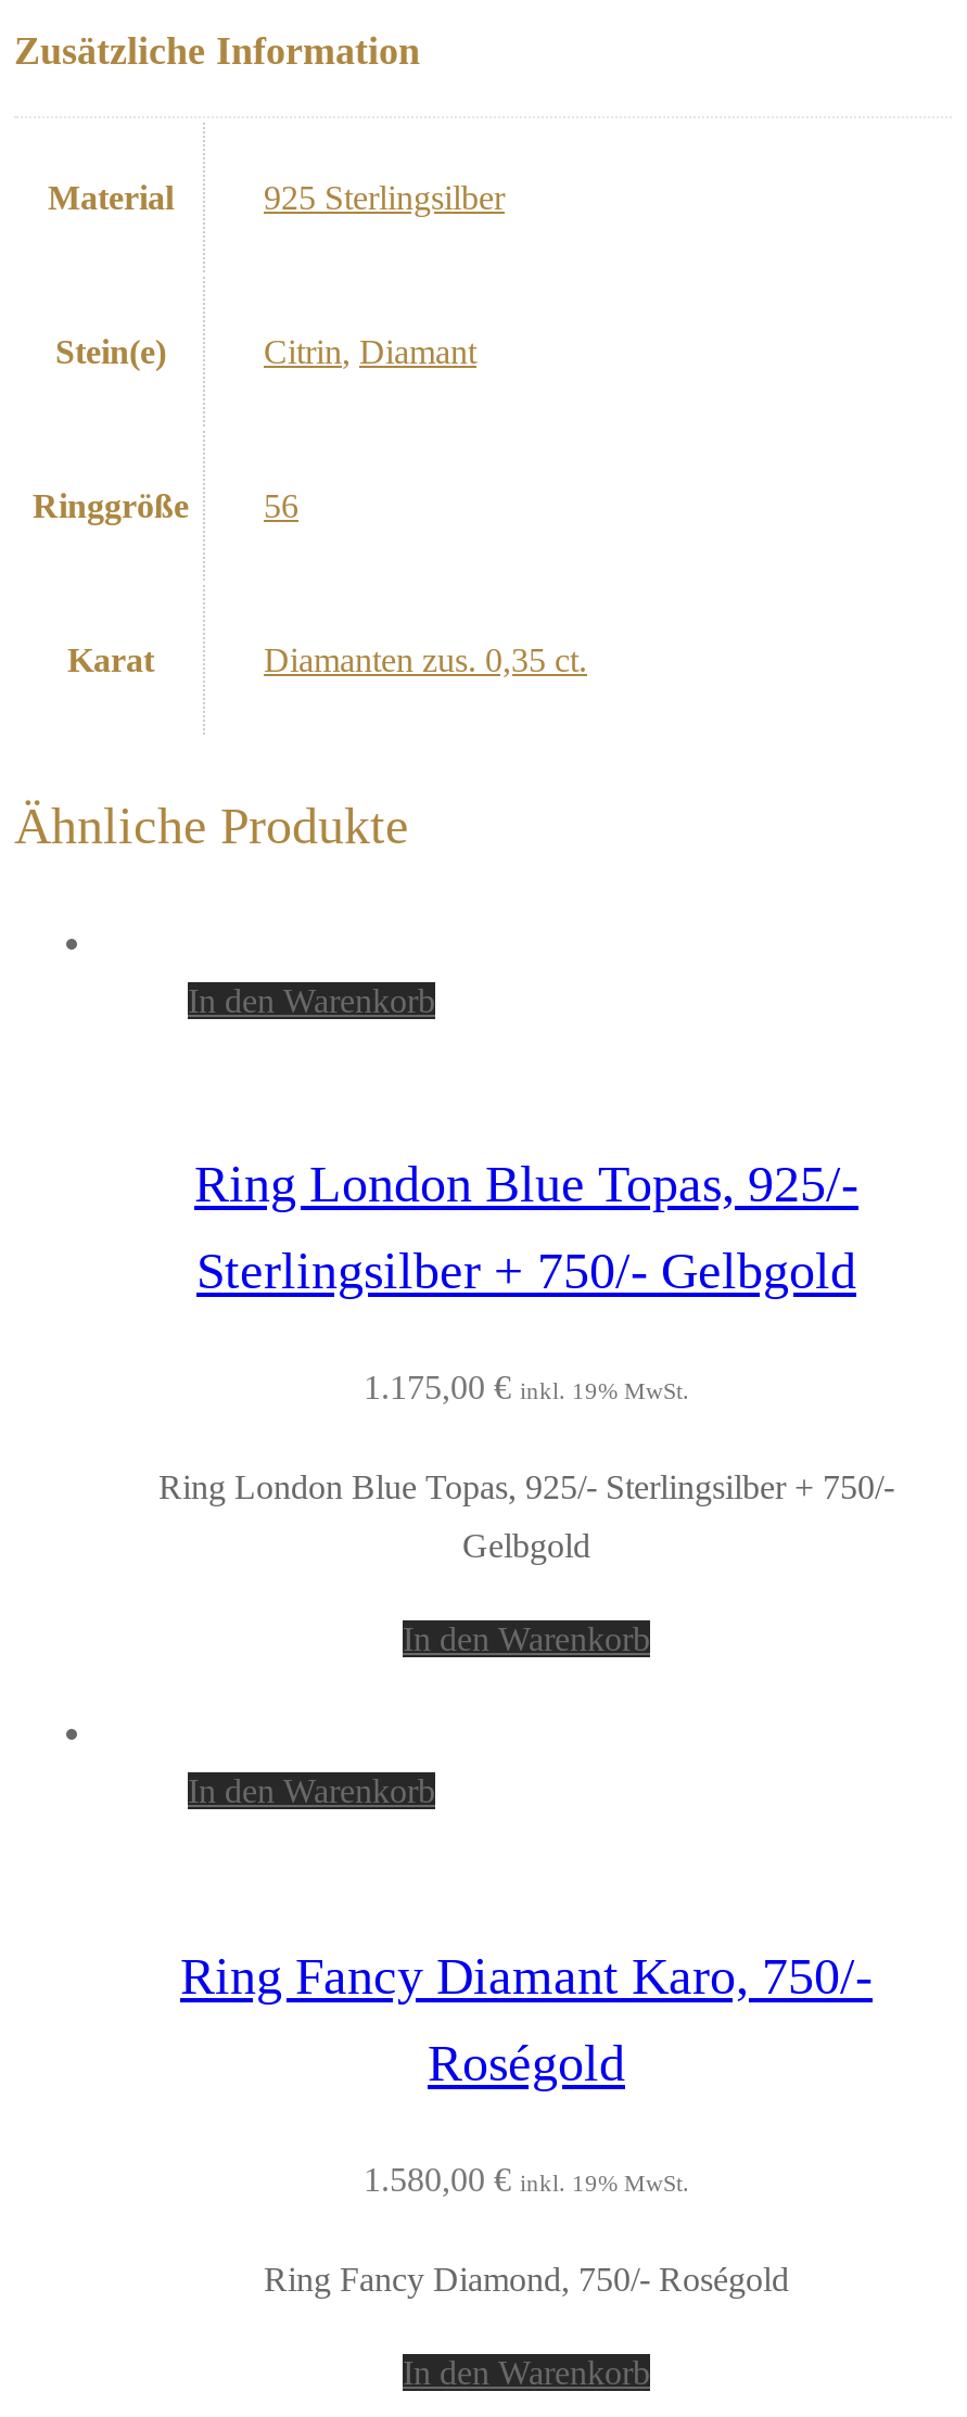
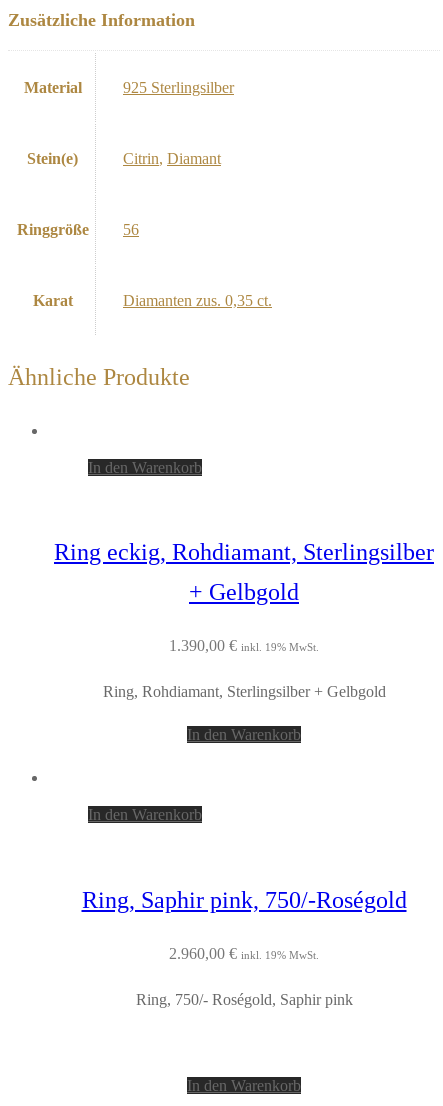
[158,1157,894,1565] Ring London Blue Topas, 925/- | Sterlingsilber + 750/- Gelbgold | 1.175,00 € inkl. 19% MwSt. | Ring London Blue Topas, 925/- Sterlingsilber + 750/- | Gelbgold -> [54,539,434,700] Ring eckig, Rohdiamant, Sterlingsilber | + Gelbgold | 1.390,00 € inkl. 19% MwSt. | Ring, Rohdiamant, Sterlingsilber + Gelbgold
[180,1949,873,2298] Ring Fancy Diamant Karo, 750/- | Roségold | 1.580,00 € inkl. 19% MwSt. | Ring Fancy Diamond, 750/- Roségold -> [81,887,406,1008] Ring, Saphir pink, 750/-Roségold | 2.960,00 € inkl. 19% MwSt. | Ring, 750/- Roségold, Saphir pink

